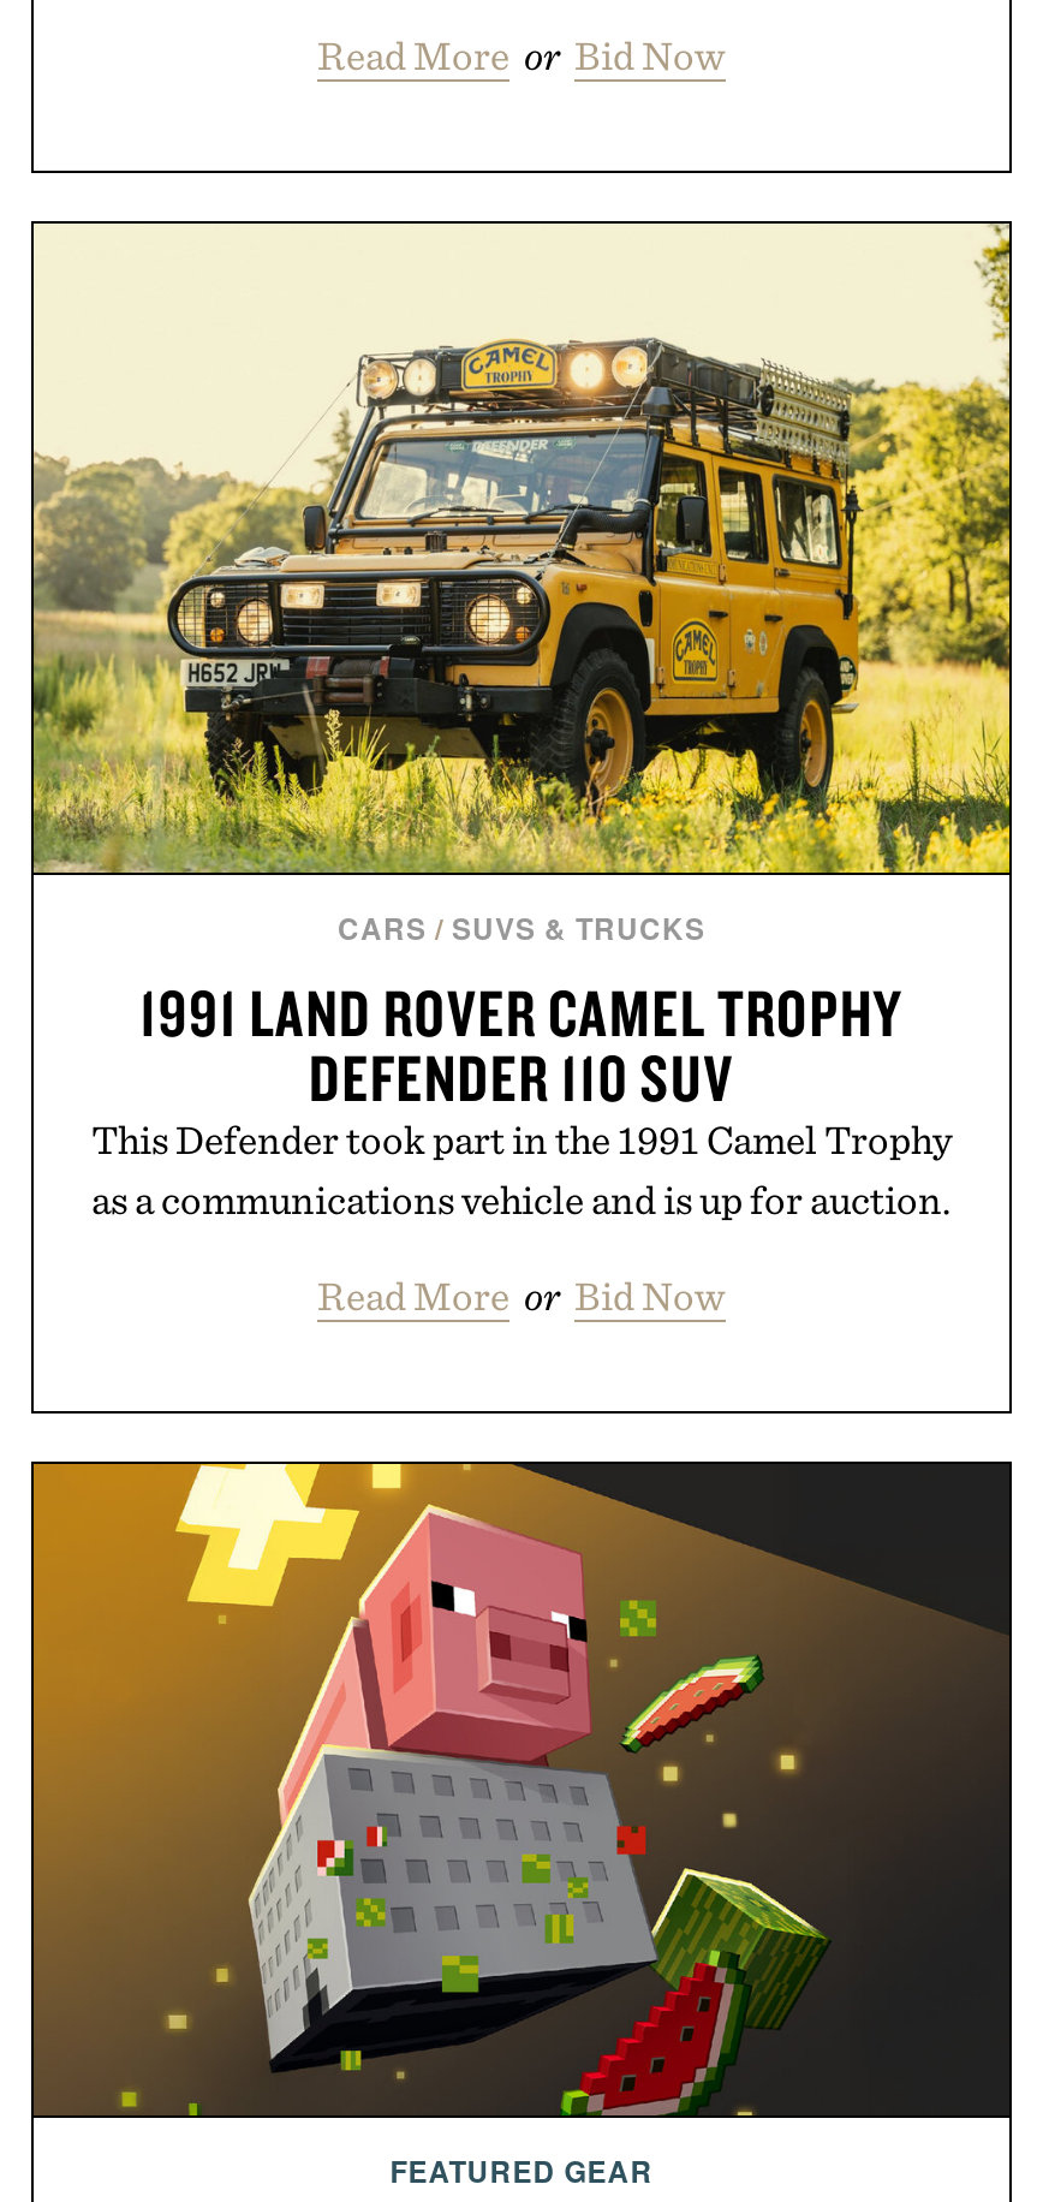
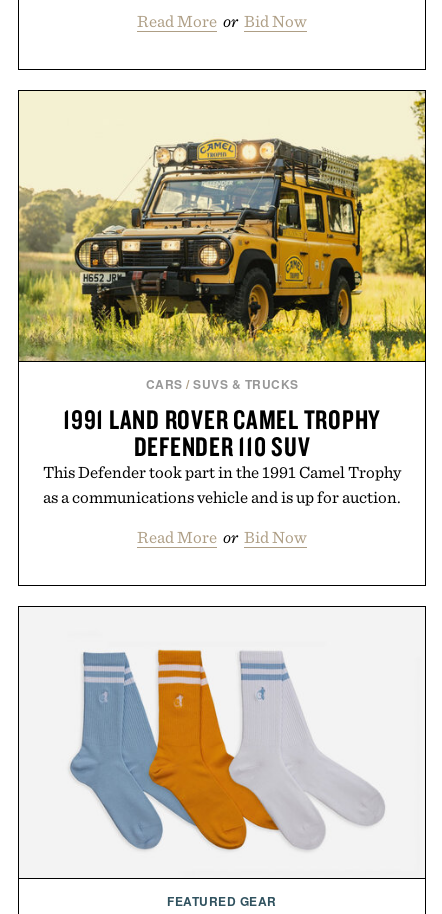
[31,1462,1012,2118] [image] -> [18,606,426,879] [image]

